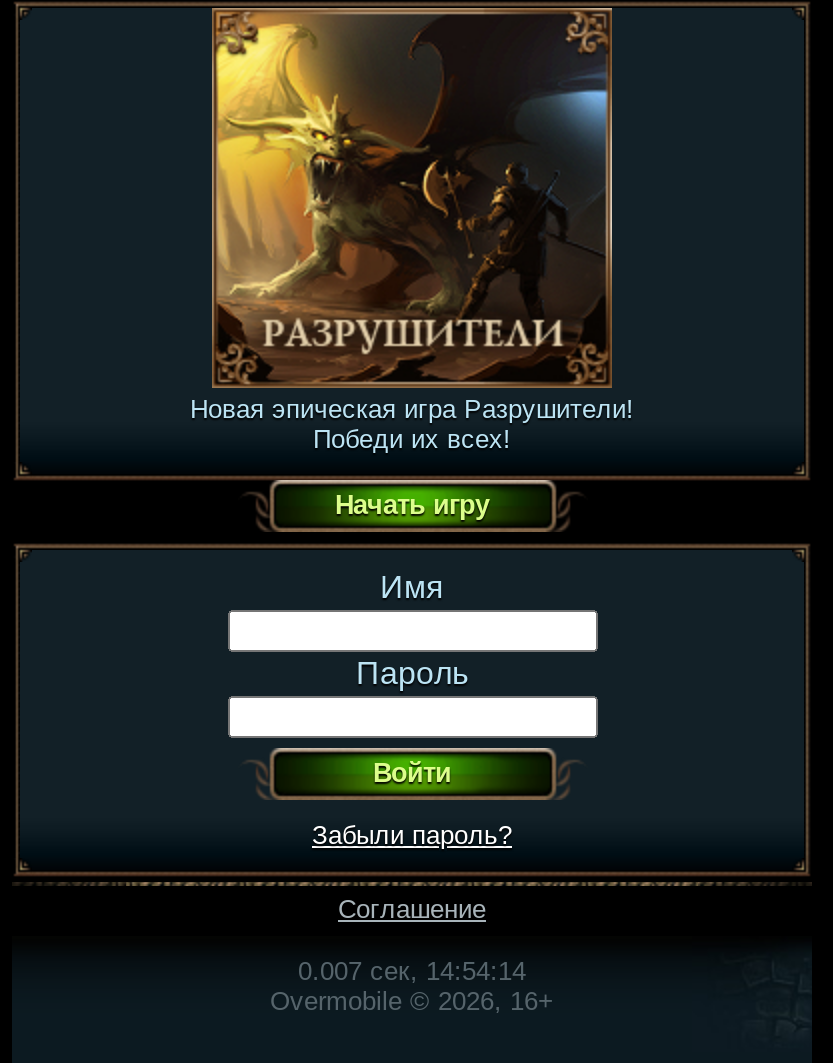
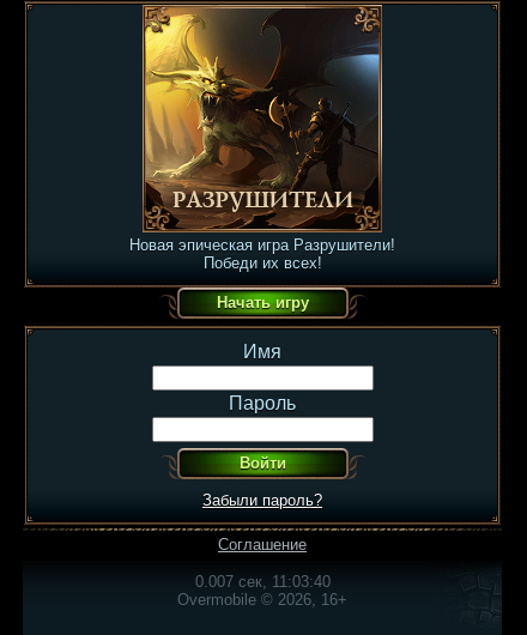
[298,955,526,985] 0.007 сек, 14:54:14 -> [195,572,330,590] 0.007 сек, 11:03:40

